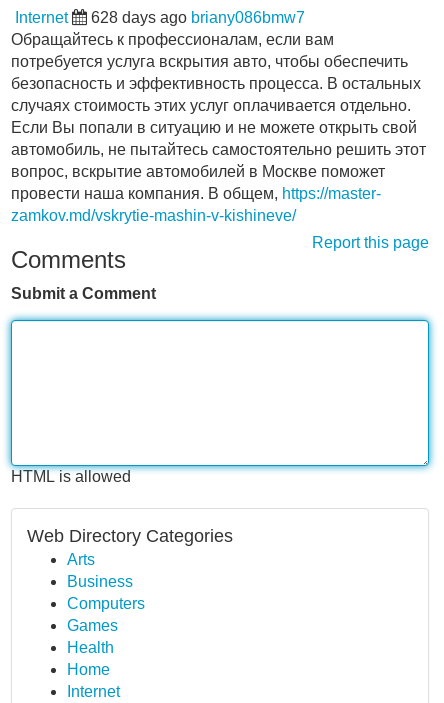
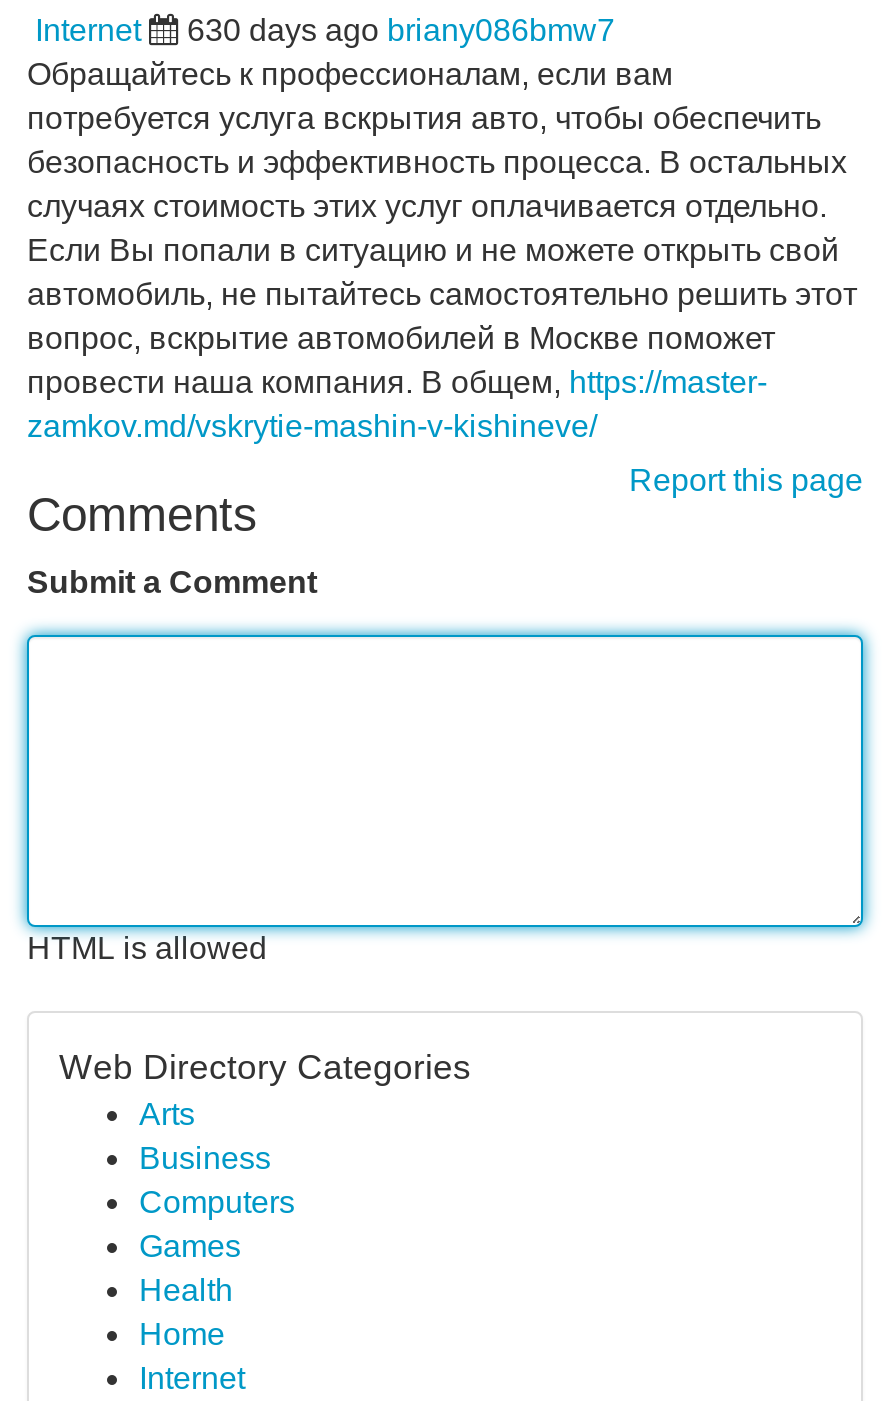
[91,9,305,26] 628 days ago briany086bmw7 -> [187,13,615,47] 630 days ago briany086bmw7

